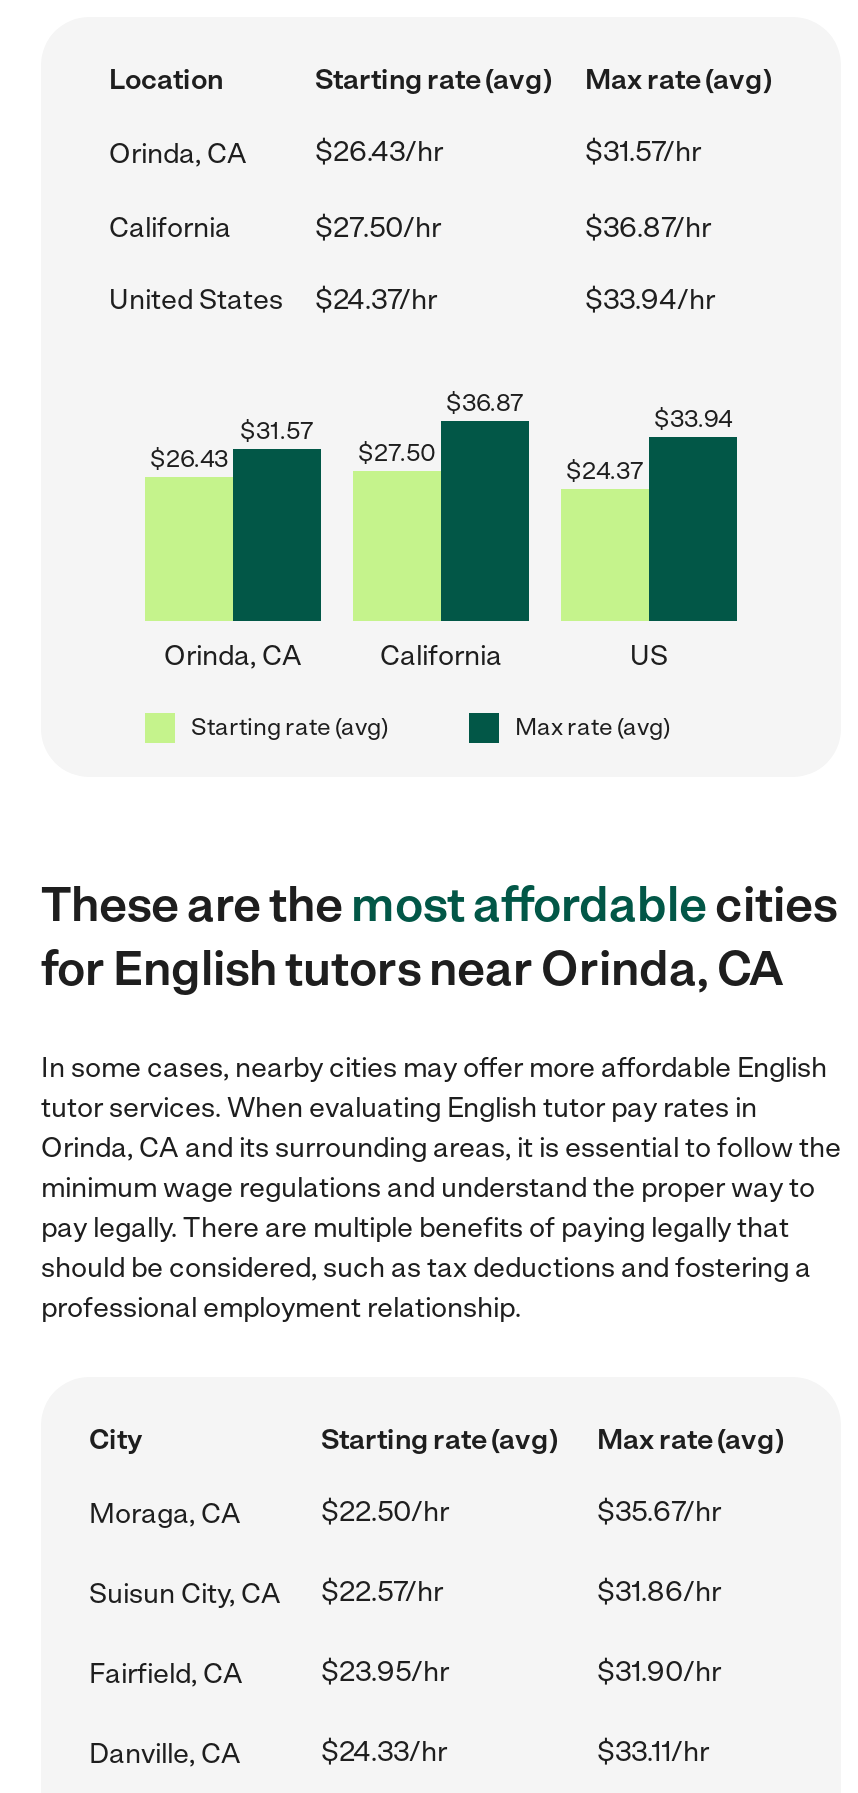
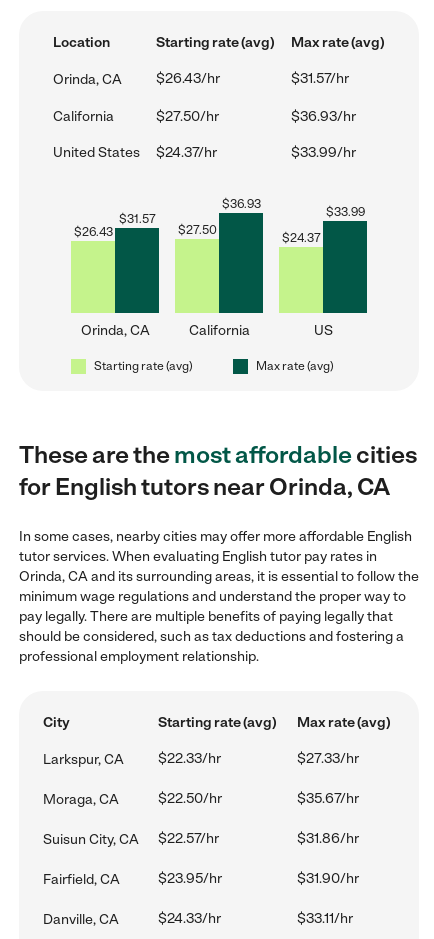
[585,211,711,245] $36.87/hr -> [291,108,356,125] $36.93/hr
[585,283,715,317] $33.94/hr -> [291,144,356,161] $33.99/hr
[446,389,524,417] $36.87 -> [221,197,260,211] $36.93
[654,405,732,433] $33.94 -> [325,205,364,219] $33.99
none -> [43,750,359,768] Larkspur, CA | $22.33/hr | $27.33/hr

